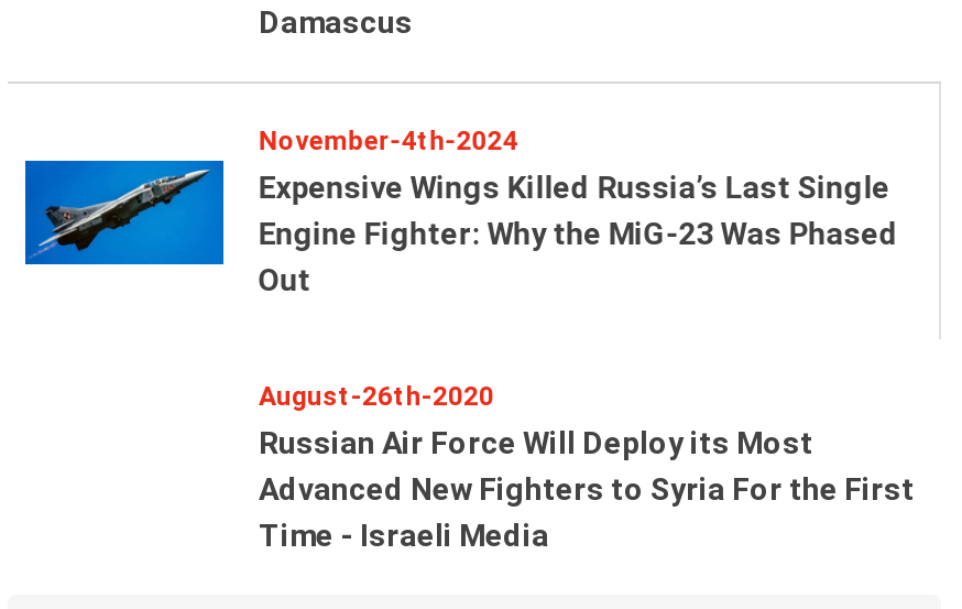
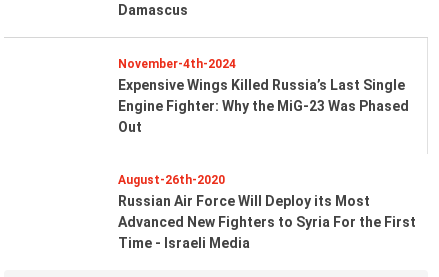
[23,159,226,267] [image] -> none

